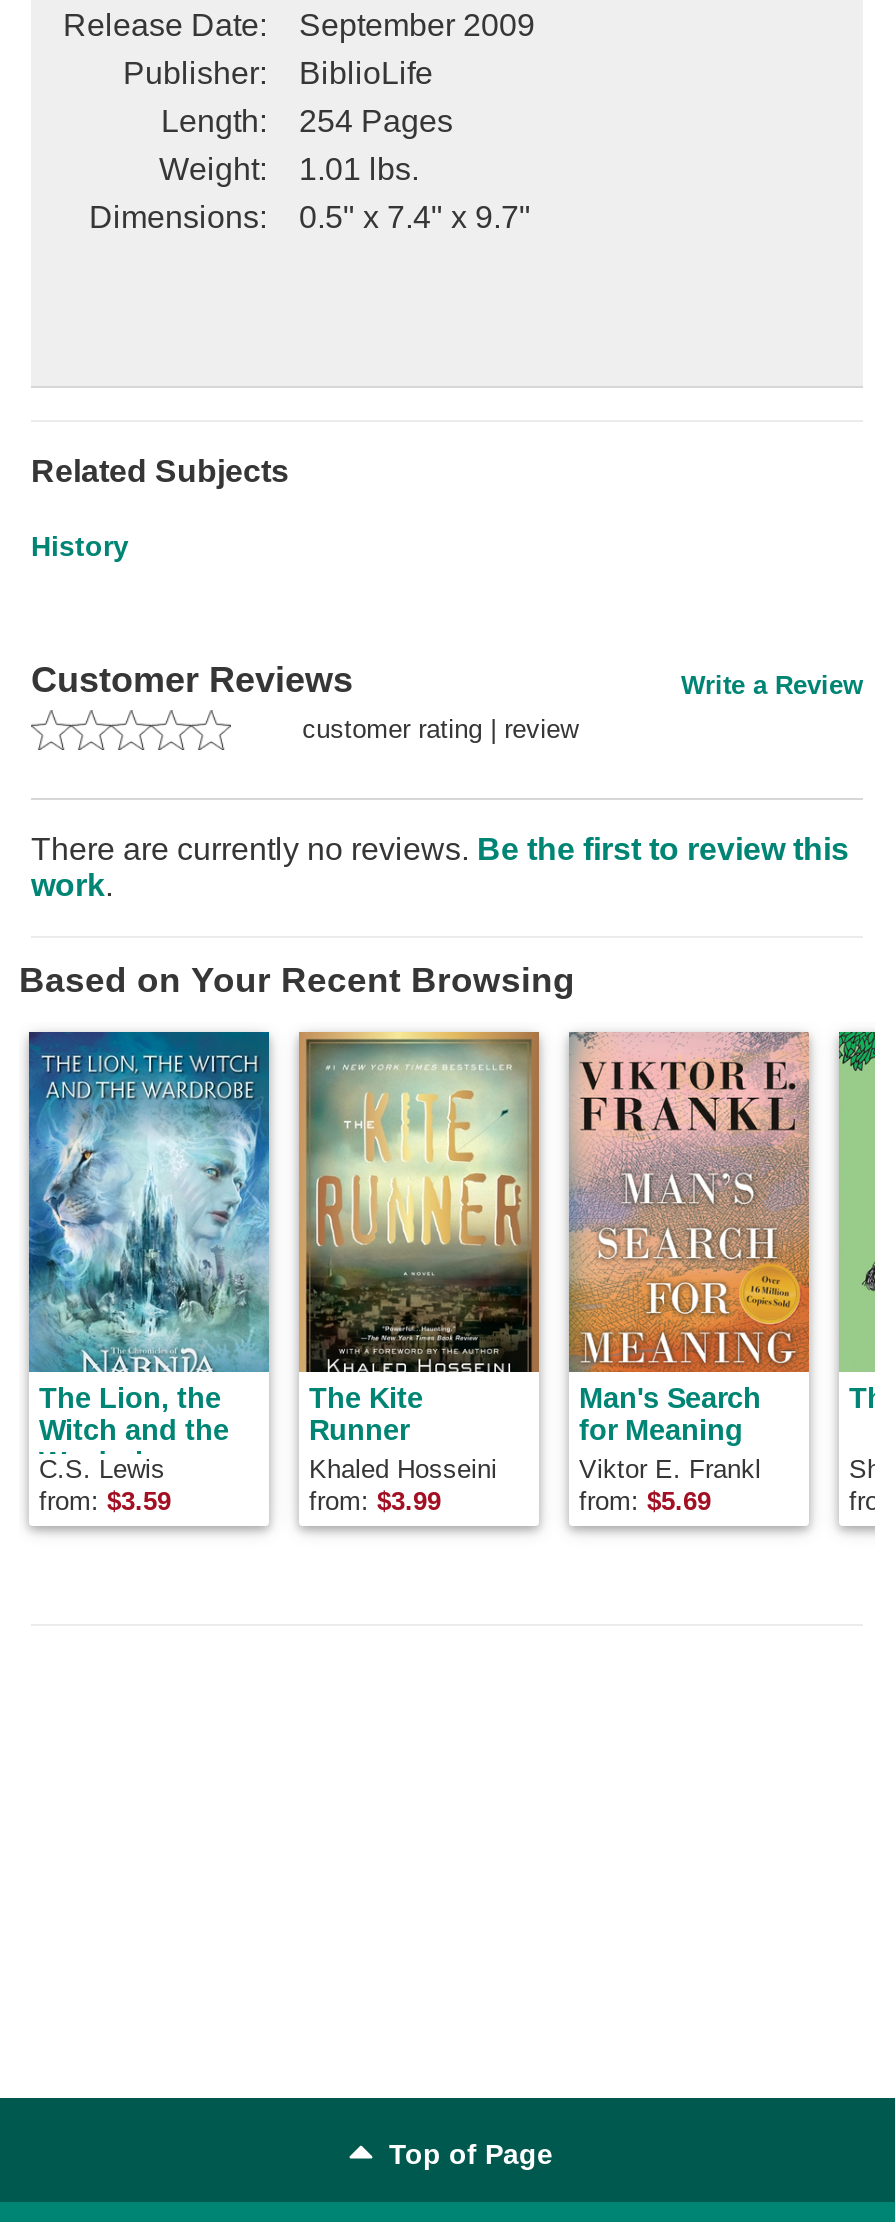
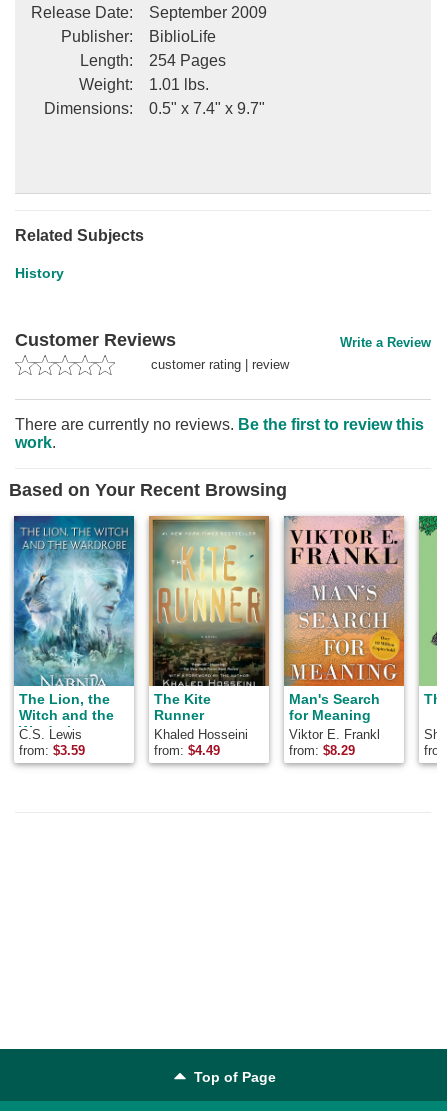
[309,1486,441,1516] from: $3.99 -> [154,743,220,758] from: $4.49
[579,1486,711,1516] from: $5.69 -> [289,743,355,758] from: $8.29

